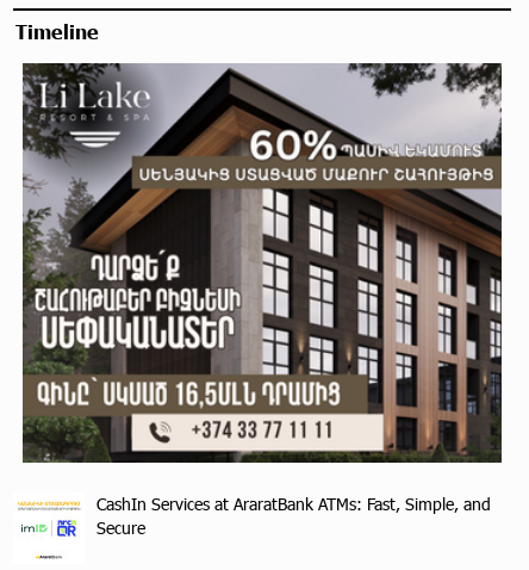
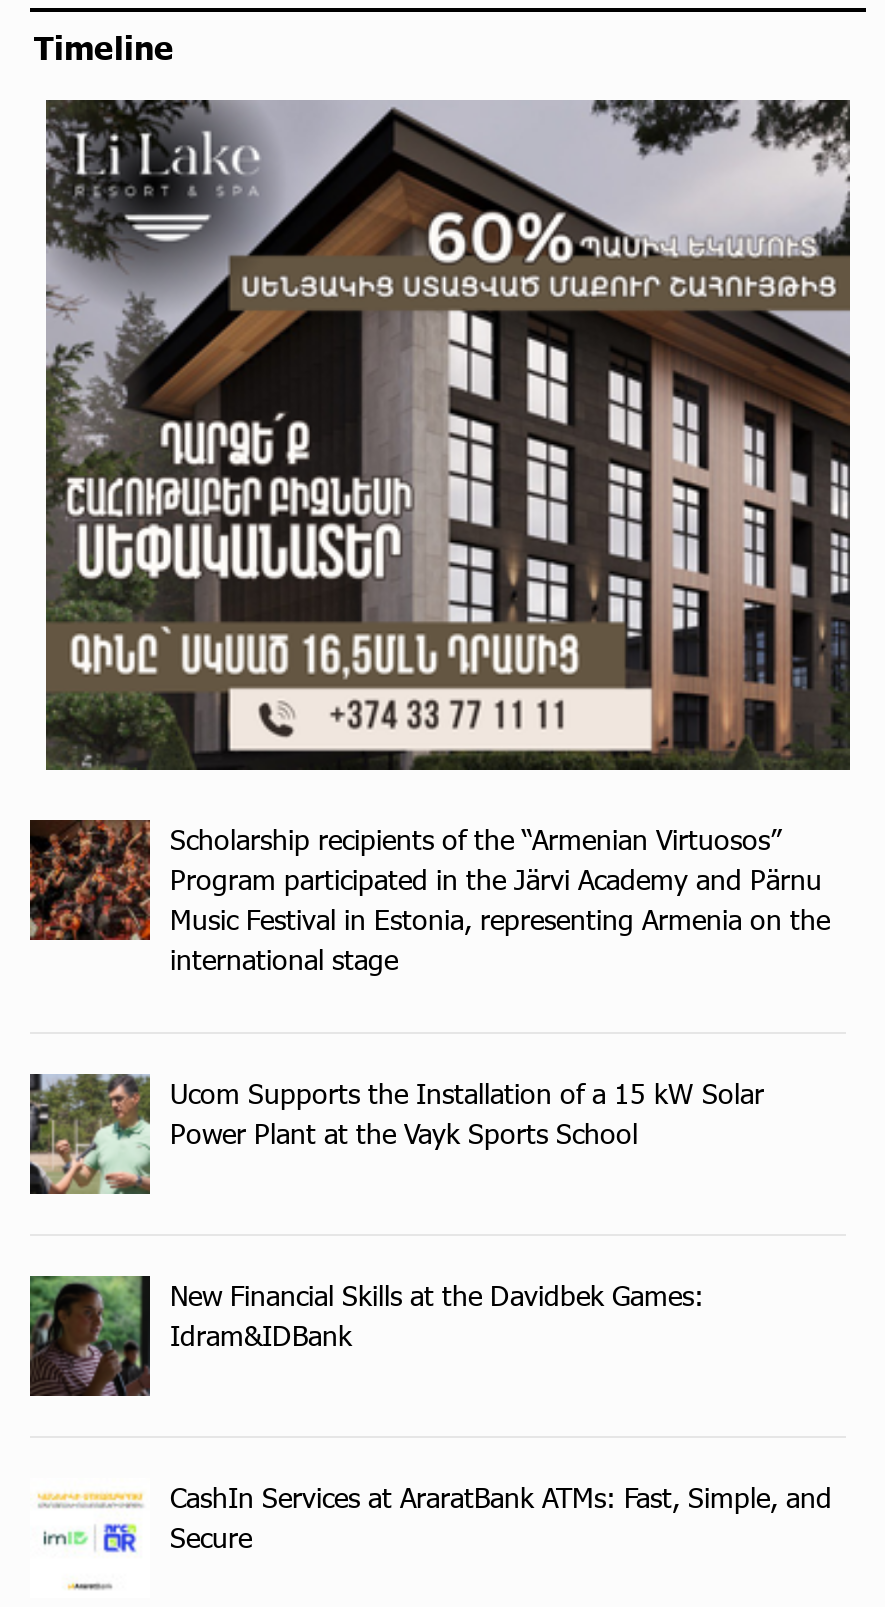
none -> [28,818,830,977] [image] | Scholarship recipients of the “Armenian Virtuosos” | Program participated in the Järvi Academy and Pärnu | Music Festival in Estonia, representing Armenia on the | international stage
none -> [28,1072,764,1196] [image] | Ucom Supports the Installation of a 15 kW Solar | Power Plant at the Vayk Sports School
none -> [28,1274,704,1398] [image] | New Financial Skills at the Davidbek Games: | Idram&IDBank

